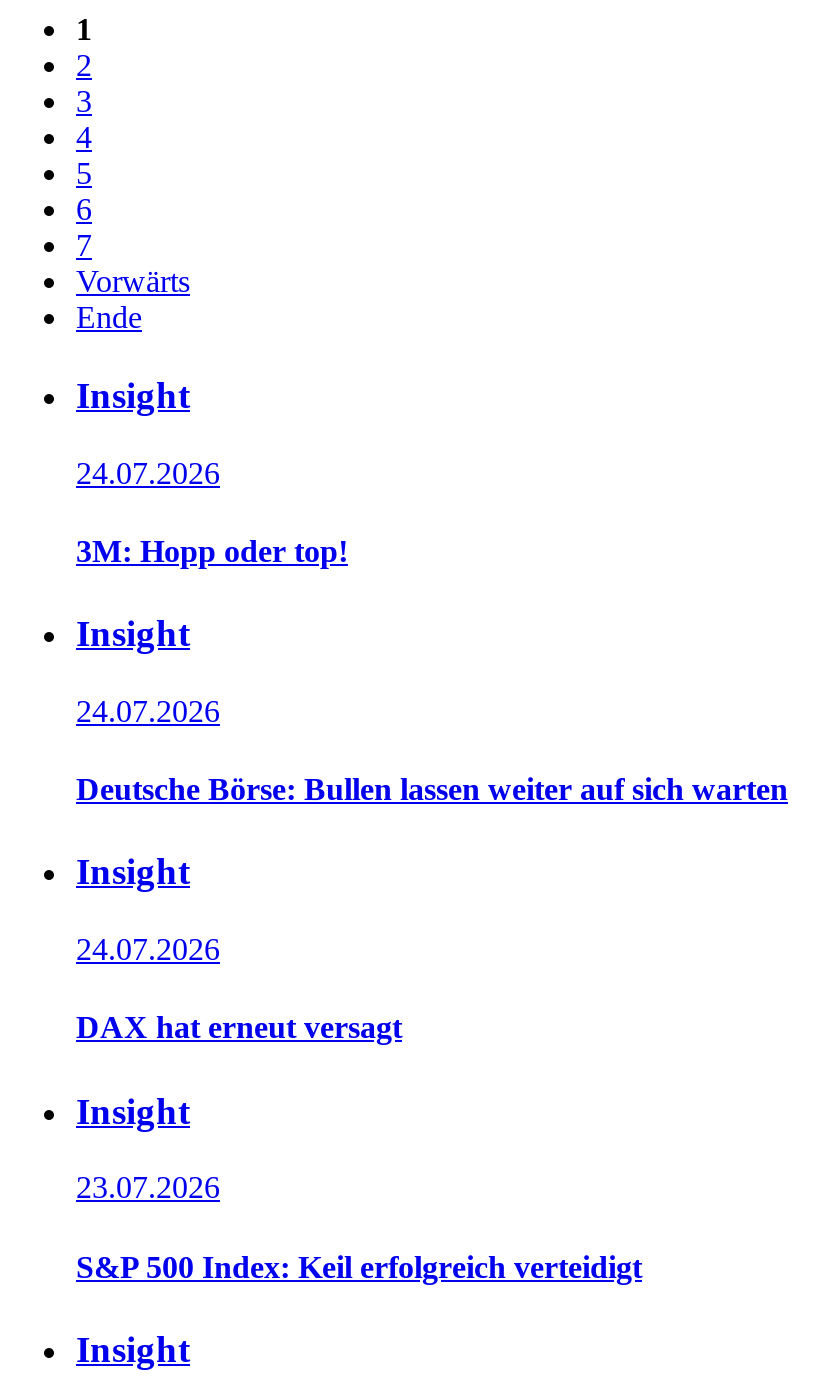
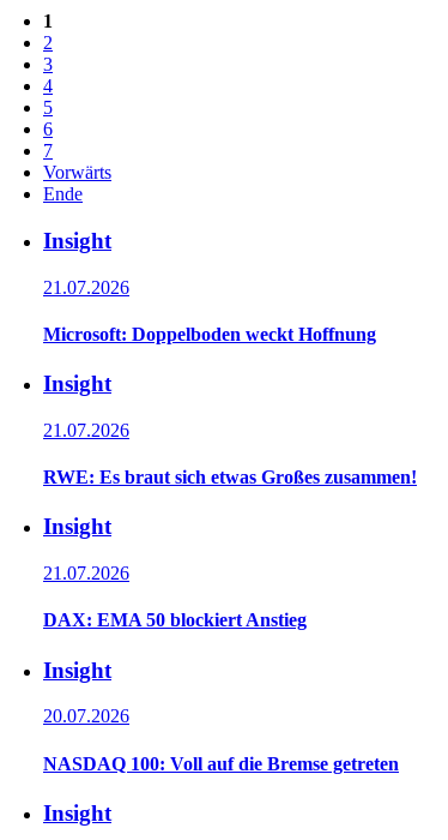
[76,455,220,489] 24.07.2026 -> [43,277,129,297] 21.07.2026
[76,534,348,568] 3M: Hopp oder top! -> [43,324,376,344] Microsoft: Doppelboden weckt Hoffnung
[76,694,220,728] 24.07.2026 -> [43,420,129,440] 21.07.2026
[76,772,788,806] Deutsche Börse: Bullen lassen weiter auf sich warten -> [43,467,417,487] RWE: Es braut sich etwas Großes zusammen!
[76,932,220,966] 24.07.2026 -> [43,563,129,583] 21.07.2026
[76,1011,402,1045] DAX hat erneut versagt -> [43,610,307,630] DAX: EMA 50 blockiert Anstieg
[76,1171,220,1205] 23.07.2026 -> [43,706,129,726] 20.07.2026
[76,1249,642,1283] S&P 500 Index: Keil erfolgreich verteidigt -> [43,753,399,774] NASDAQ 100: Voll auf die Bremse getreten

